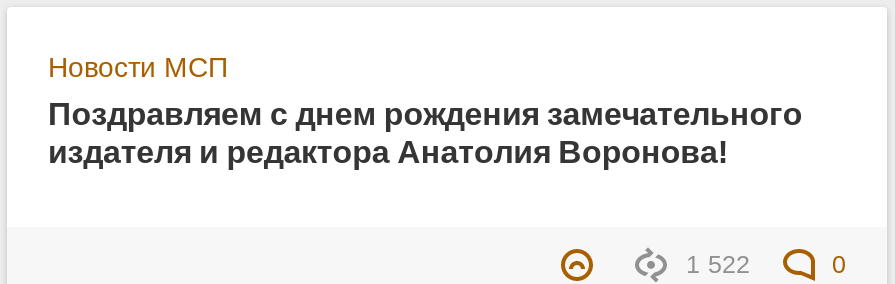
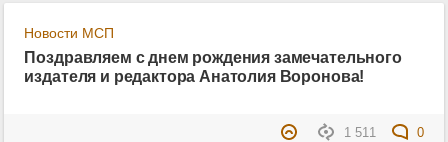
[678,252,750,280] 1 522 -> [339,126,375,140] 1 511

